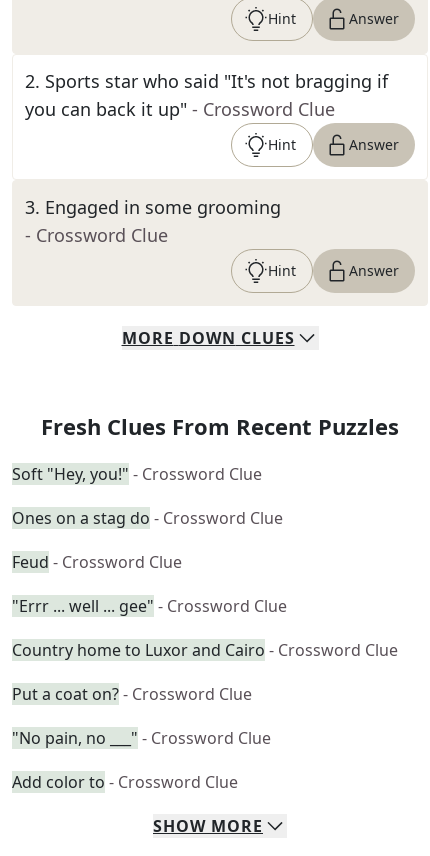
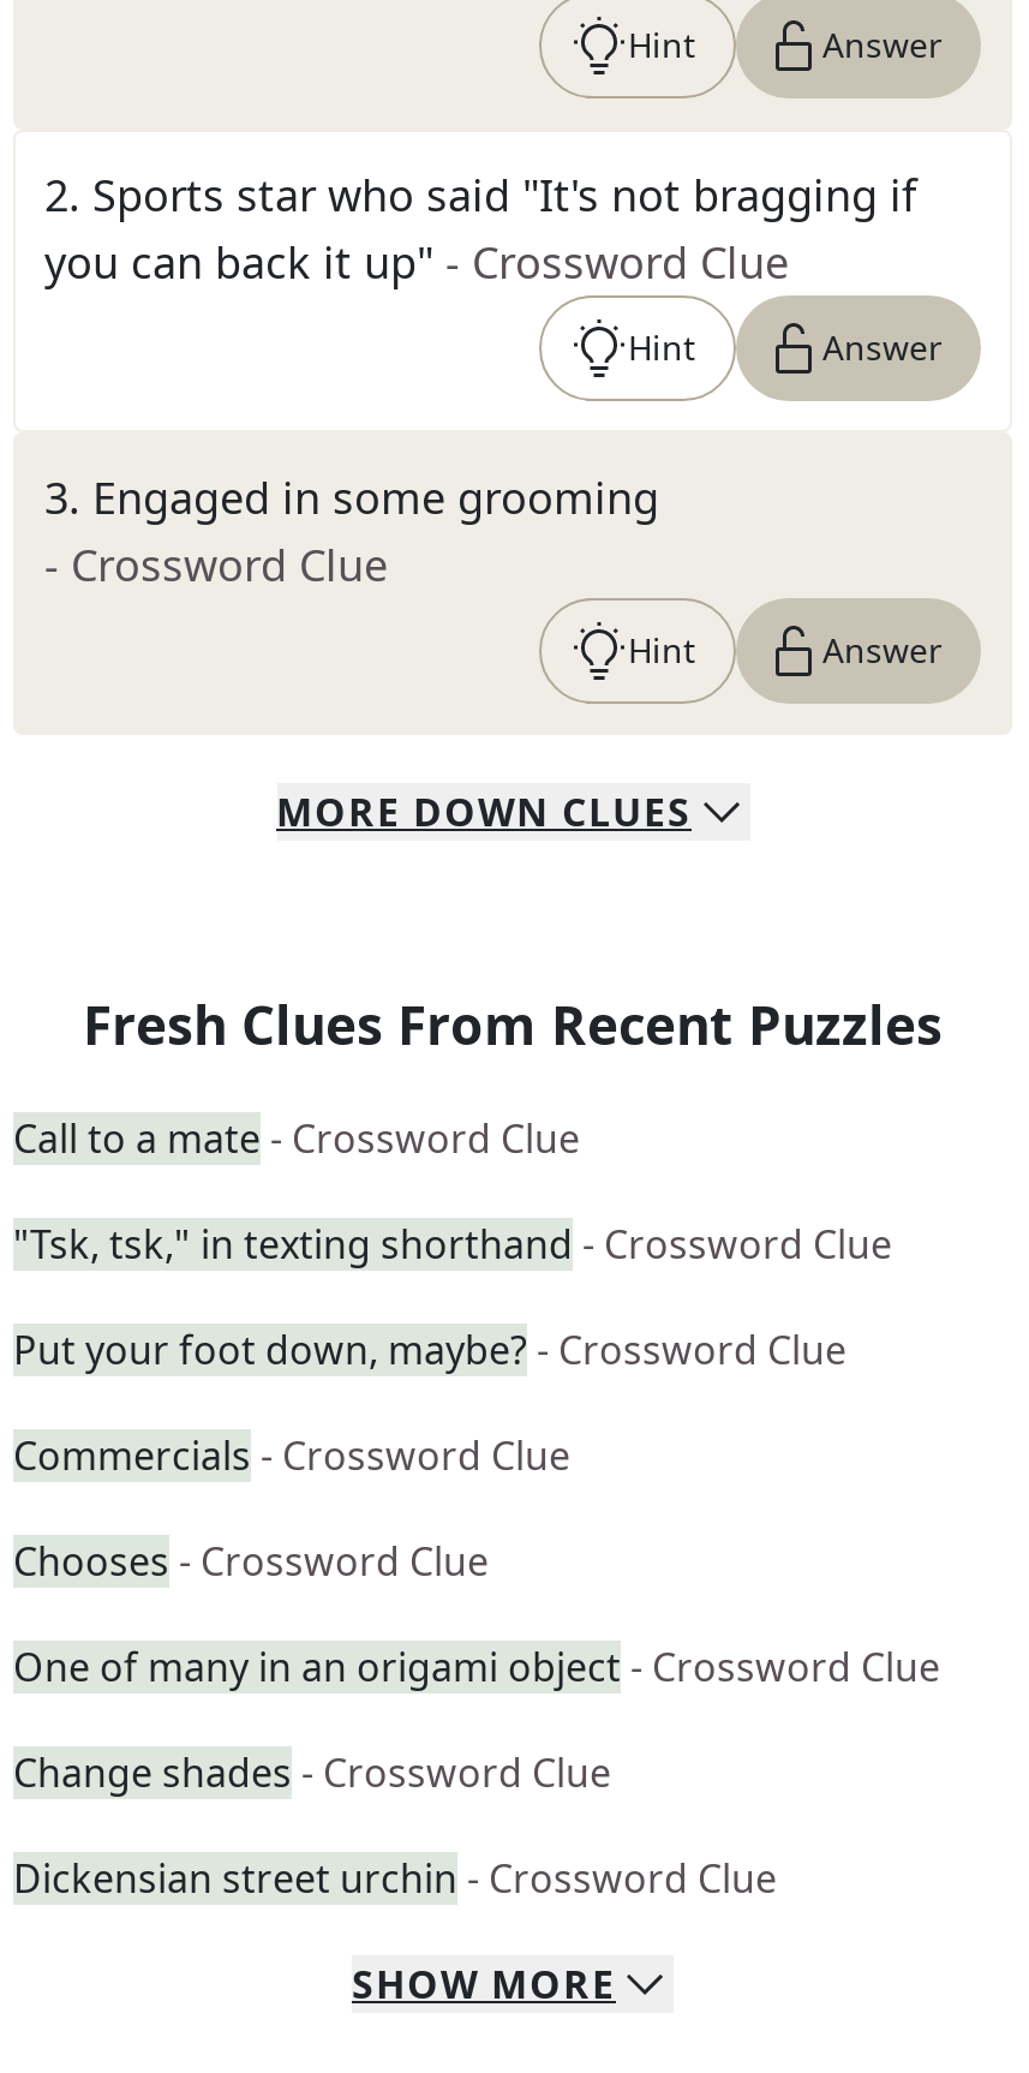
[12,463,262,485] Soft "Hey, you!" - Crossword Clue -> [13,1112,580,1165] Call to a mate - Crossword Clue
[12,507,283,529] Ones on a stag do - Crossword Clue -> [13,1218,892,1271] "Tsk, tsk," in texting shorthand - Crossword Clue
[12,551,182,573] Feud - Crossword Clue -> [13,1324,846,1376] Put your foot down, maybe? - Crossword Clue
[12,595,287,617] "Errr ... well ... gee" - Crossword Clue -> [13,1429,570,1482] Commercials - Crossword Clue
[12,639,398,661] Country home to Luxor and Cairo - Crossword Clue -> [13,1535,489,1588] Chooses - Crossword Clue
[12,683,252,705] Put a coat on? - Crossword Clue -> [13,1641,940,1693] One of many in an origami object - Crossword Clue
[12,727,271,749] "No pain, no ___" - Crossword Clue -> [13,1746,611,1799] Change shades - Crossword Clue
[12,771,238,793] Add color to - Crossword Clue -> [13,1852,777,1905] Dickensian street urchin - Crossword Clue

